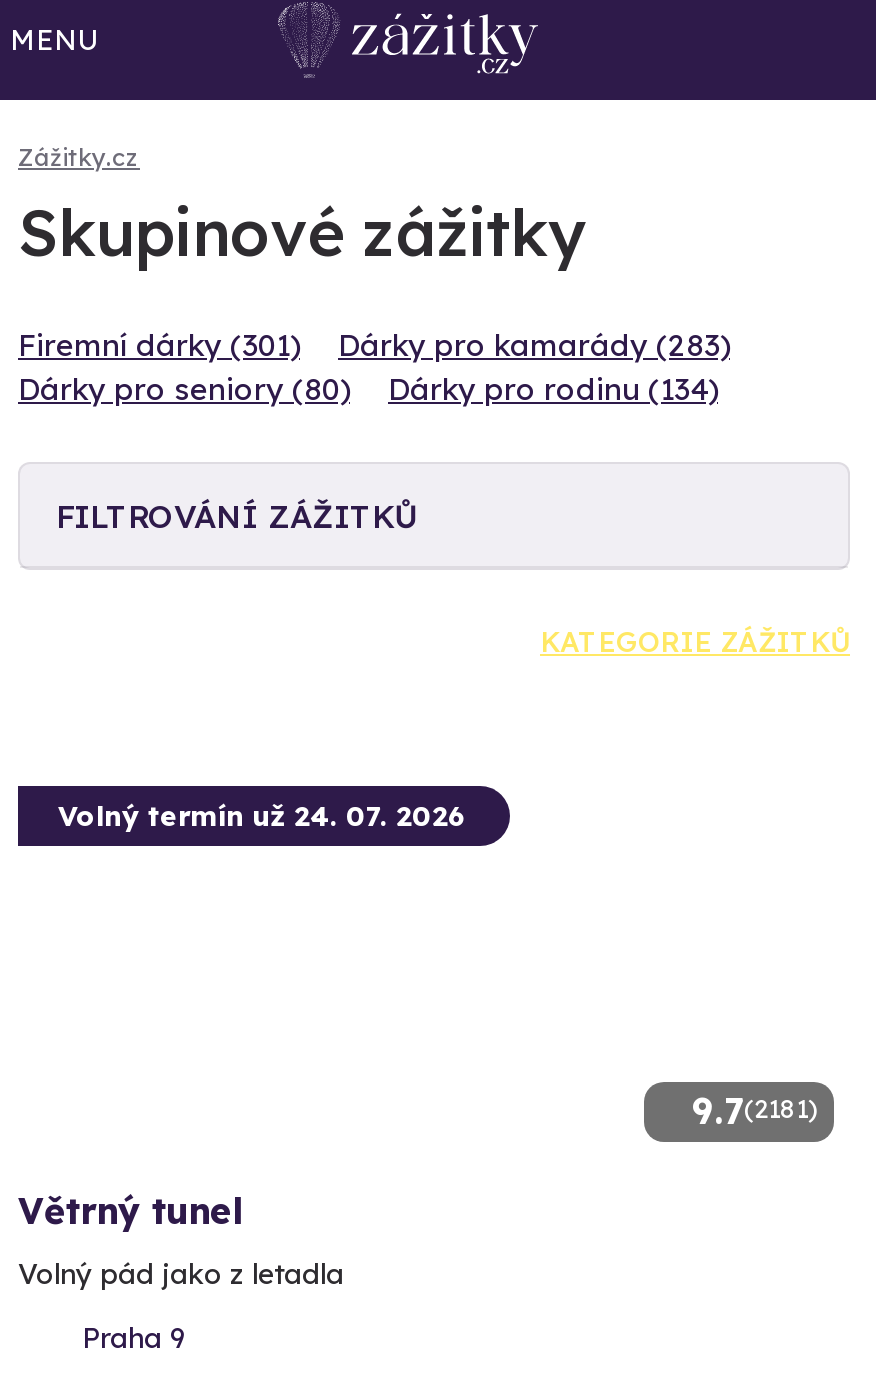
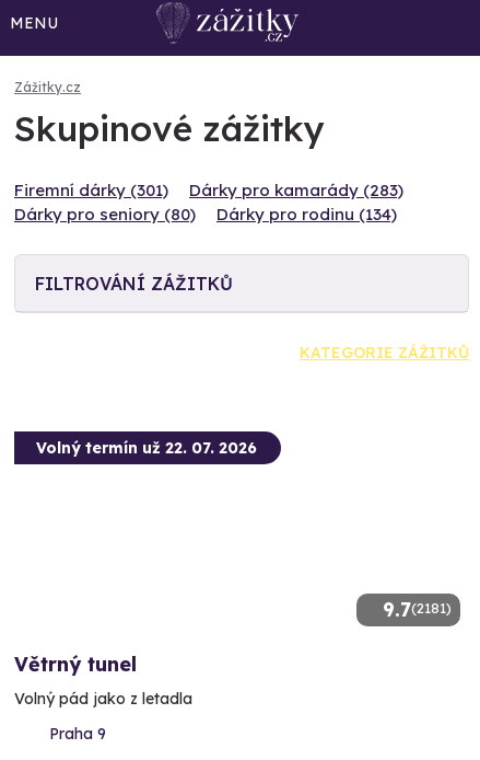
[58,798,466,834] Volný termín už 24. 07. 2026 -> [36,438,257,458] Volný termín už 22. 07. 2026

